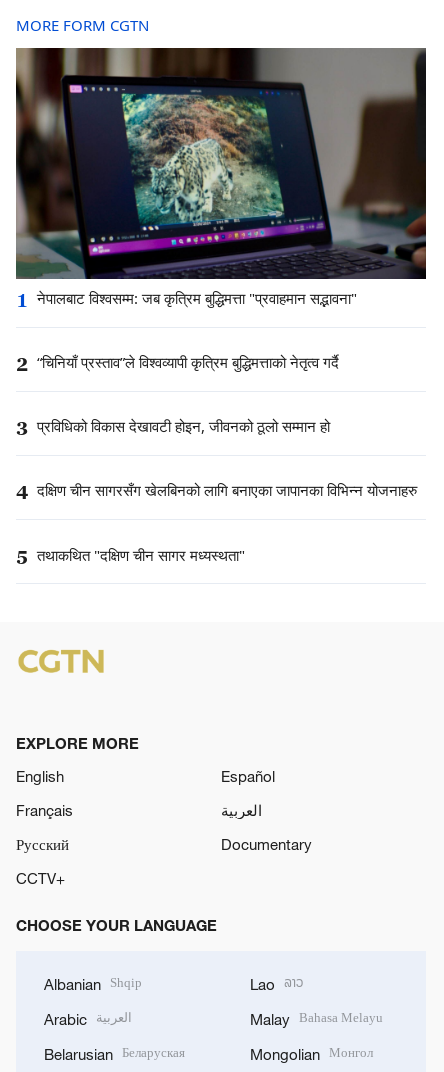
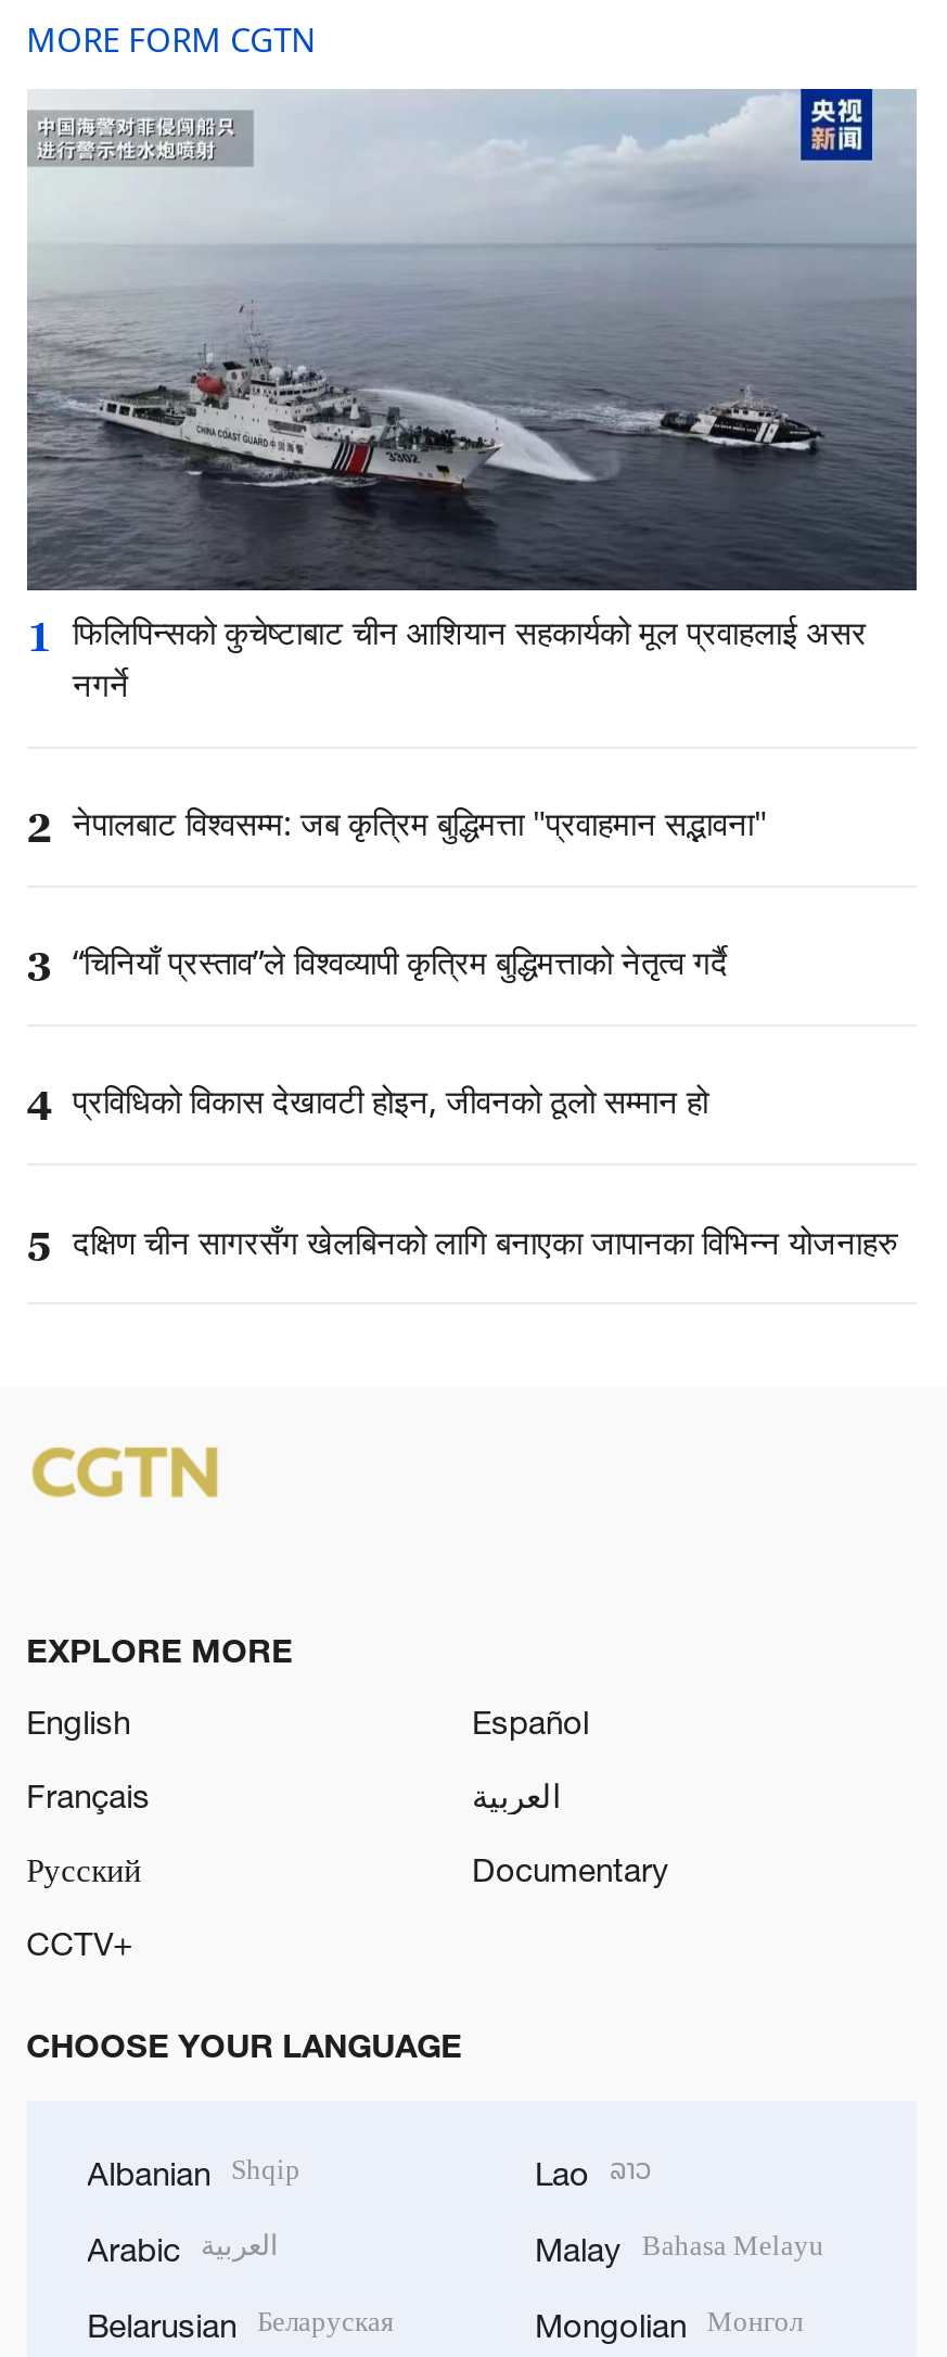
[15,47,427,311] [image] | 1 नेपालबाट विश्वसम्म: जब कृत्रिम बुद्धिमत्ता "प्रवाहमान सद्भावना" -> [26,87,919,709] [image] | 1 फिलिपिन्सको कुचेष्टाबाट चीन आशियान सहकार्यको मूल प्रवाहलाई असर | नगर्ने
[16,352,339,375] 2 “चिनियाँ प्रस्ताव”ले विश्वव्यापी कृत्रिम बुद्धिमत्ताको नेतृत्व गर्दै -> [26,801,767,851] 2 नेपालबाट विश्वसम्म: जब कृत्रिम बुद्धिमत्ता "प्रवाहमान सद्भावना"
[16,416,330,439] 3 प्रविधिको विकास देखावटी होइन, जीवनको ठूलो सम्मान हो -> [26,940,728,990] 3 “चिनियाँ प्रस्ताव”ले विश्वव्यापी कृत्रिम बुद्धिमत्ताको नेतृत्व गर्दै
[16,480,417,503] 4 दक्षिण चीन सागरसँग खेलबिनको लागि बनाएका जापानका विभिन्न योजनाहरु -> [26,1079,708,1129] 4 प्रविधिको विकास देखावटी होइन, जीवनको ठूलो सम्मान हो
[16,544,245,567] 5 तथाकथित "दक्षिण चीन सागर मध्यस्थता" -> [26,1219,897,1269] 5 दक्षिण चीन सागरसँग खेलबिनको लागि बनाएका जापानका विभिन्न योजनाहरु

